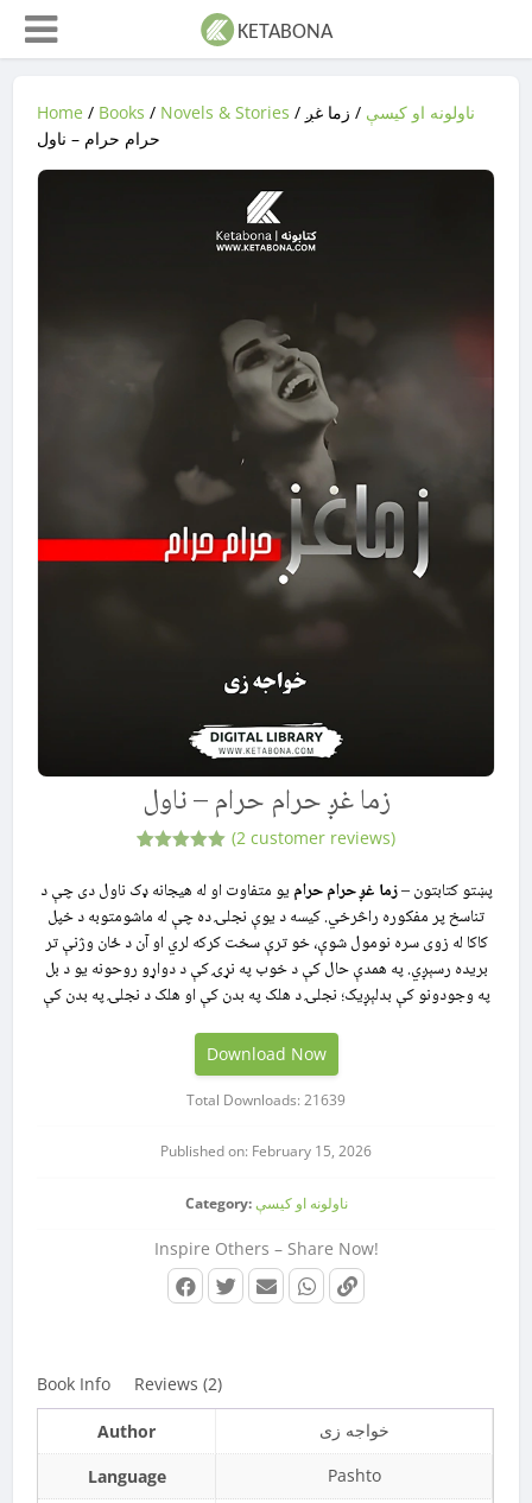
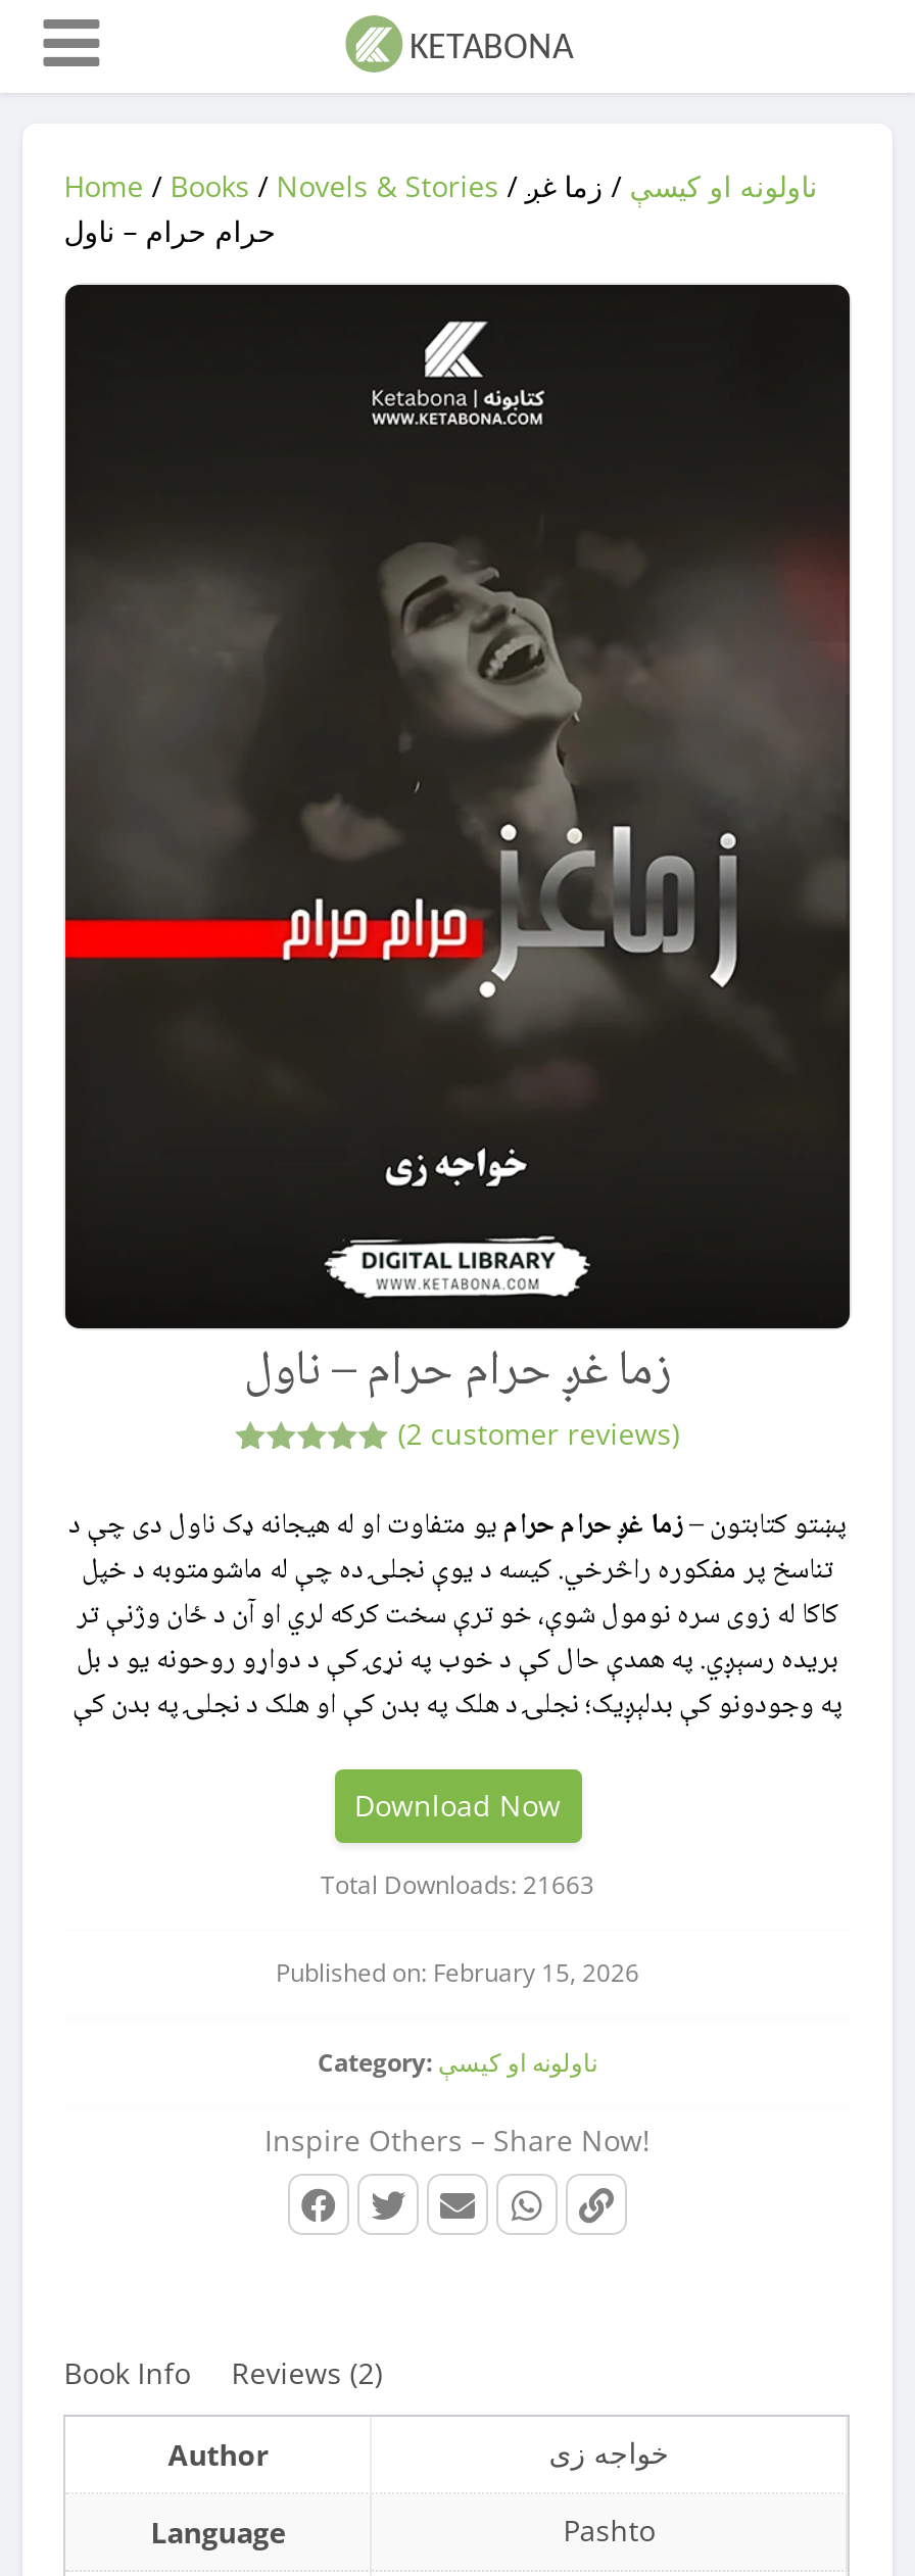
[186,1090,346,1111] Total Downloads: 21639 -> [321,1868,594,1903] Total Downloads: 21663

